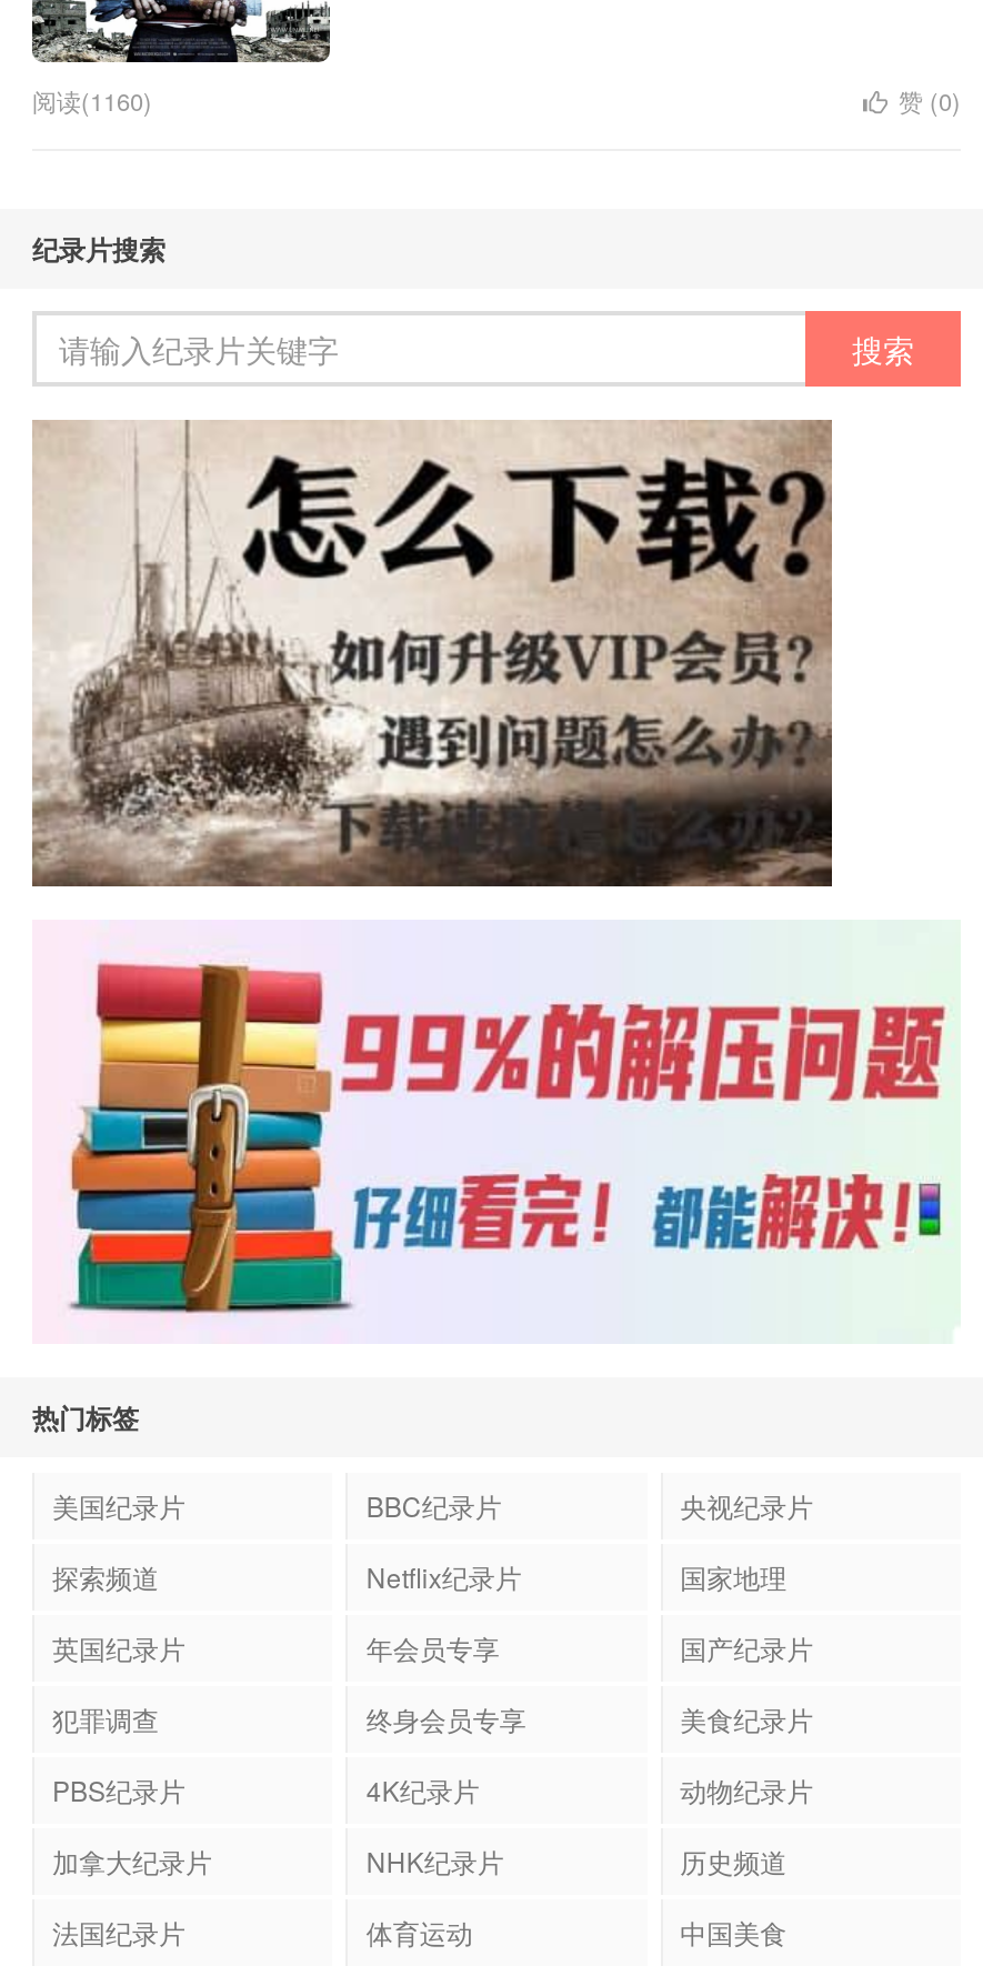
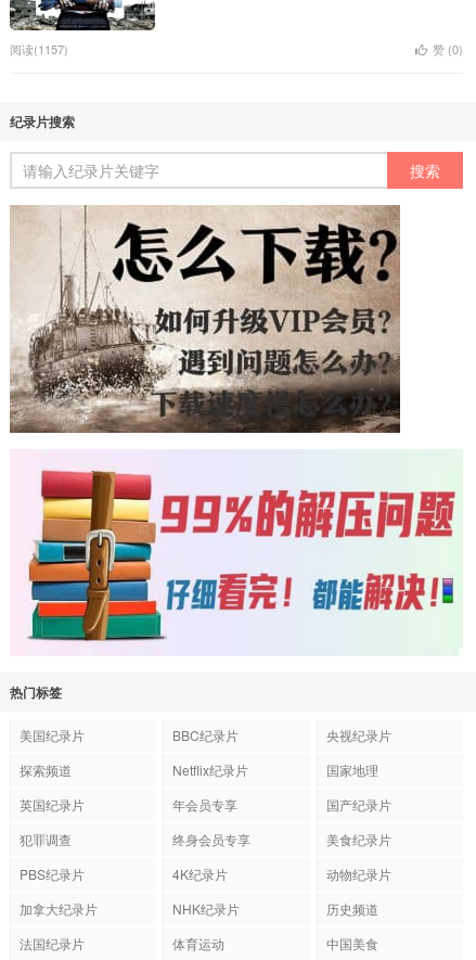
[32,82,152,118] 阅读(1160) -> [10,40,68,57] 阅读(1157)

